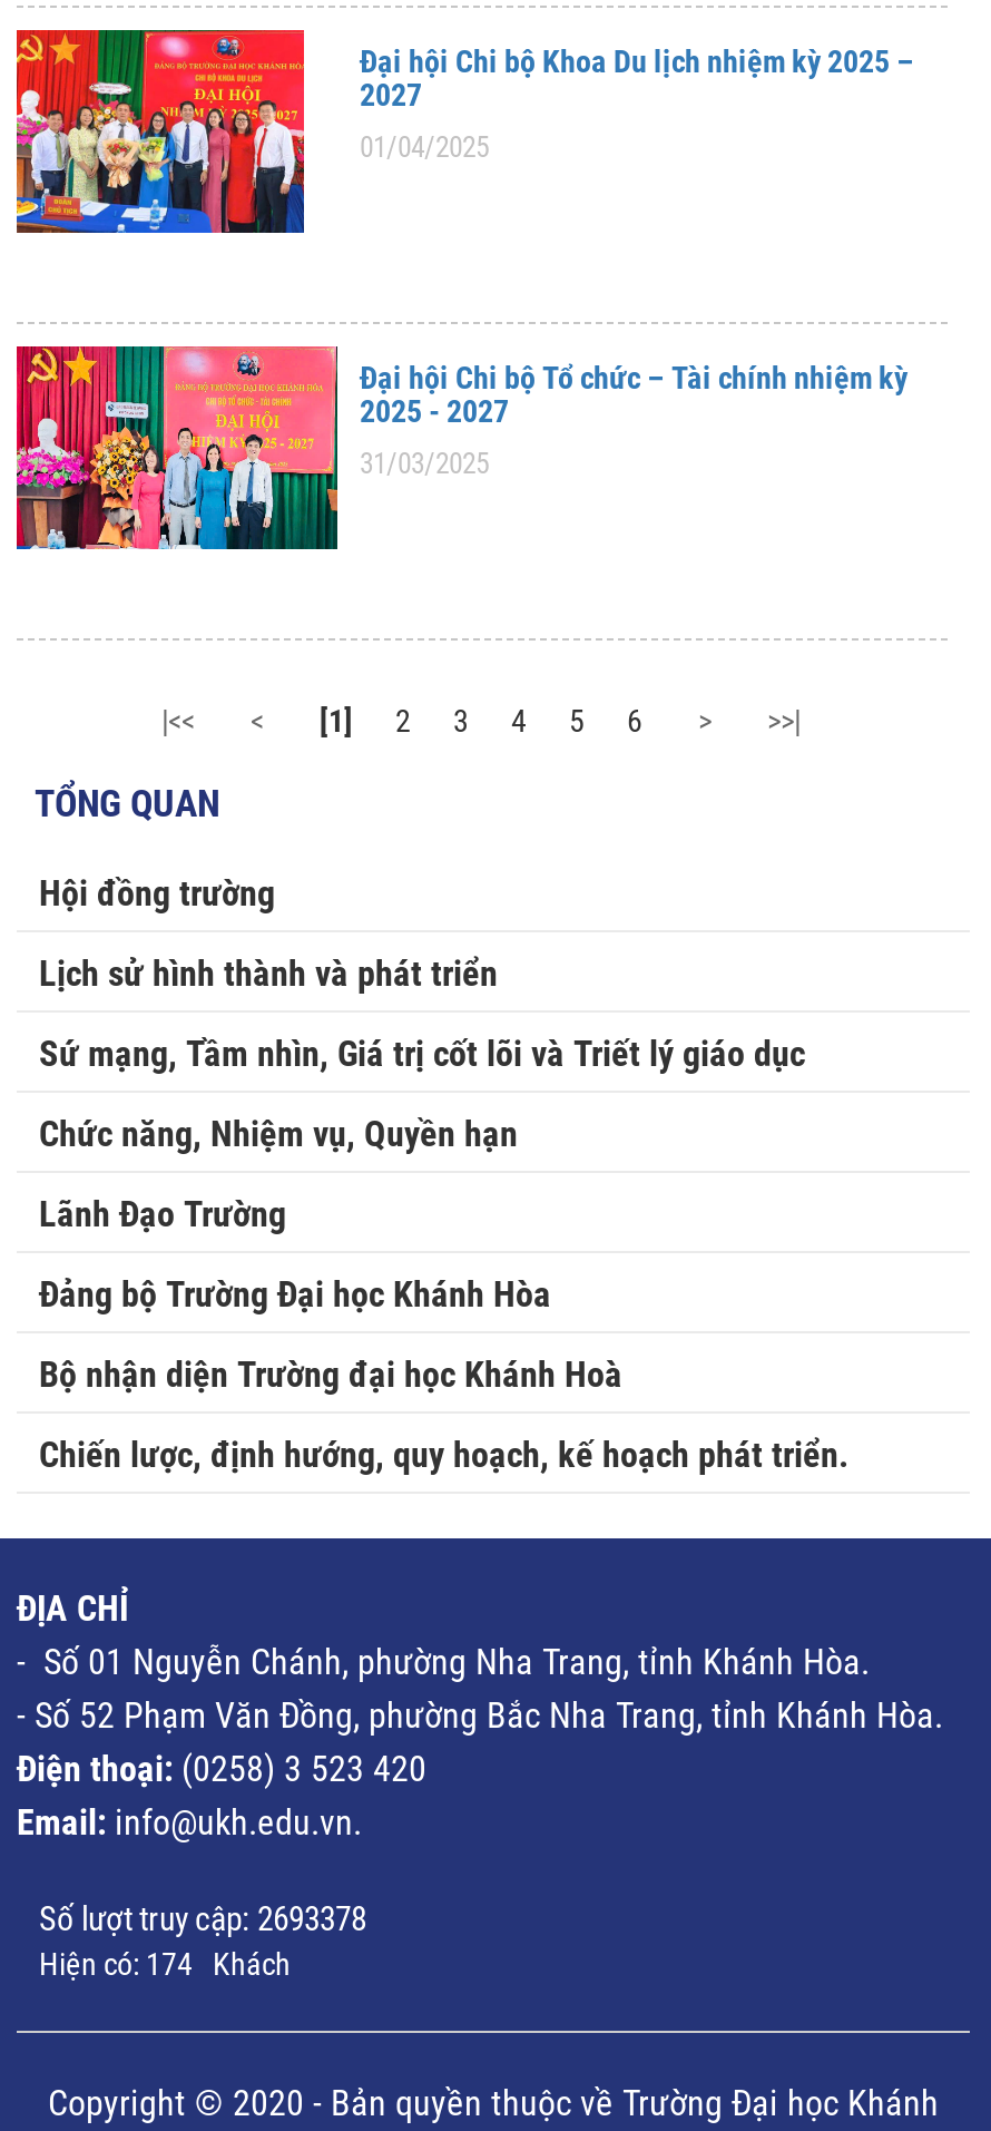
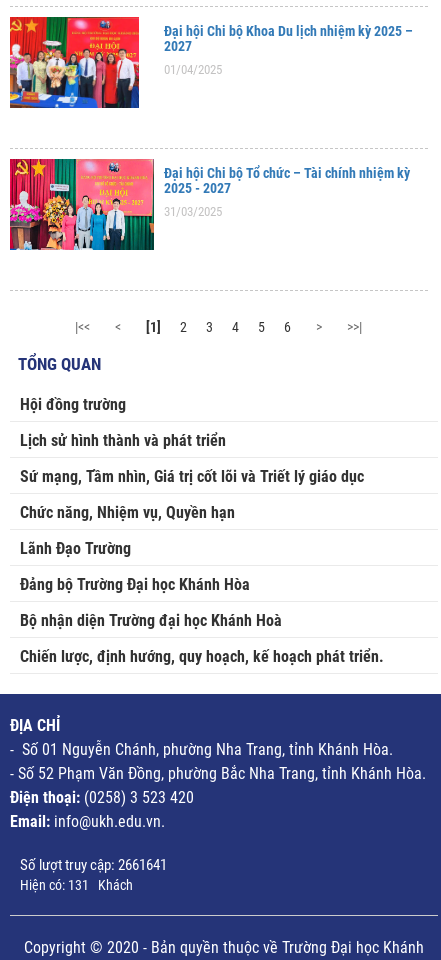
[39,1899,366,1939] Số lượt truy cập: 2693378 -> [20,856,167,874] Số lượt truy cập: 2661641
[39,1946,291,1981] Hiện có: 174 Khách -> [20,877,133,893] Hiện có: 131 Khách

